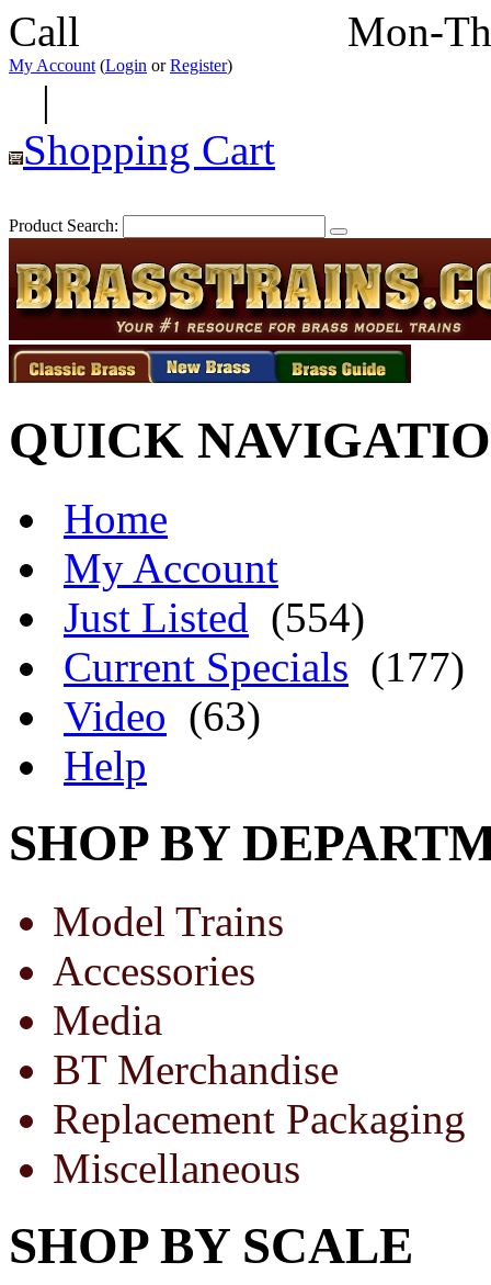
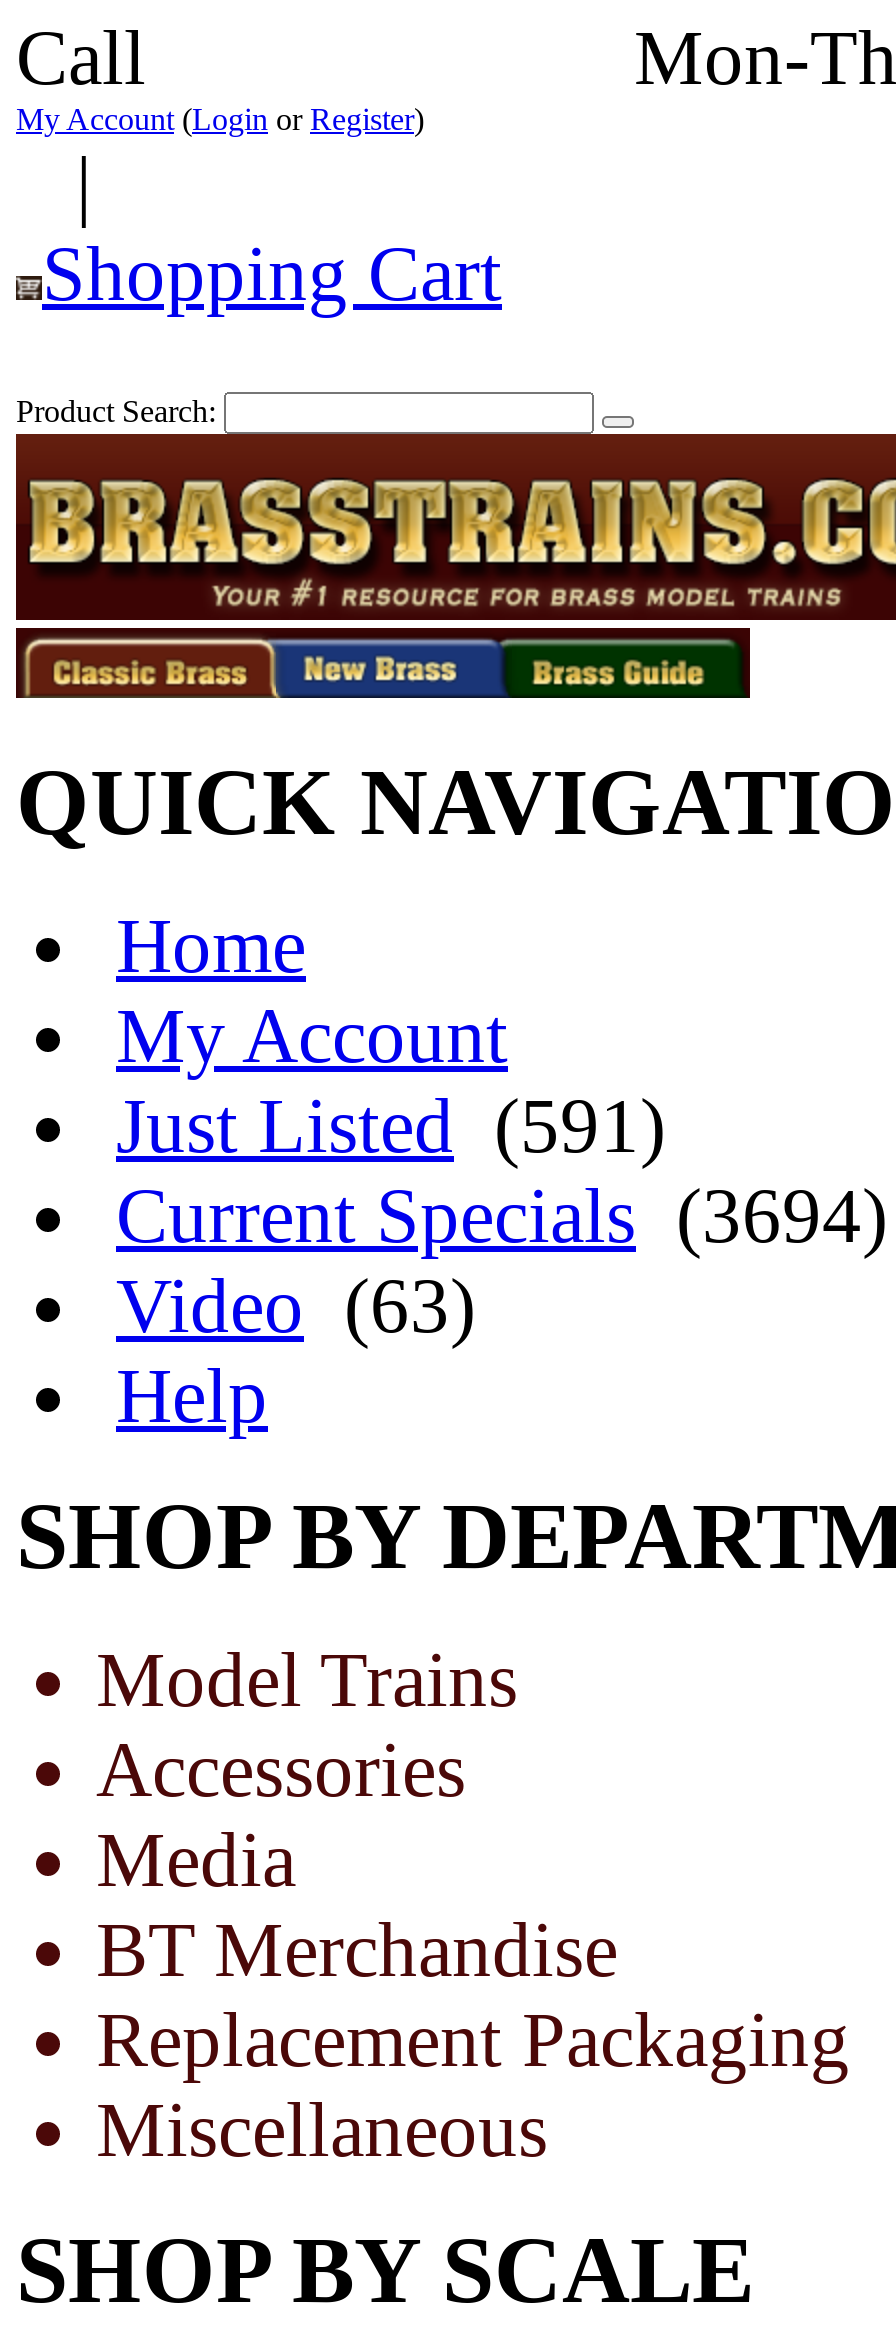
[64,594,365,641] Just Listed (554) -> [116,1082,666,1168] Just Listed (591)
[64,643,465,690] Current Specials (177) -> [116,1172,888,1258] Current Specials (3694)

